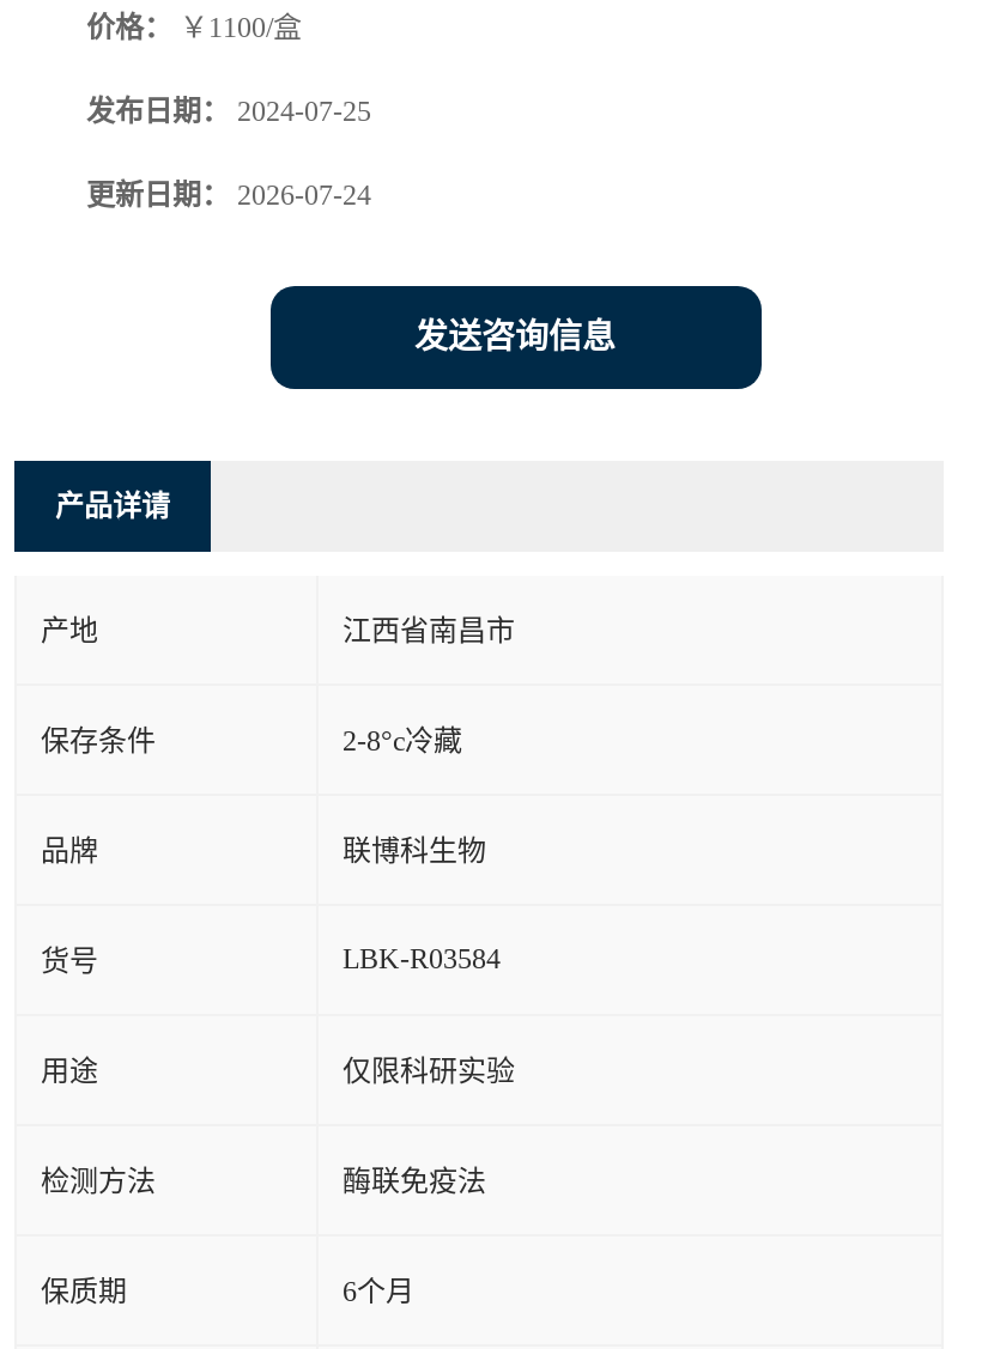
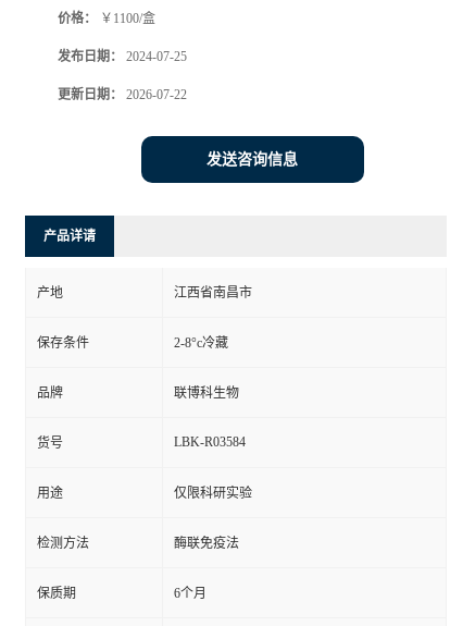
[86,178,371,212] 更新日期：2026-07-24 -> [58,87,187,102] 更新日期：2026-07-22

